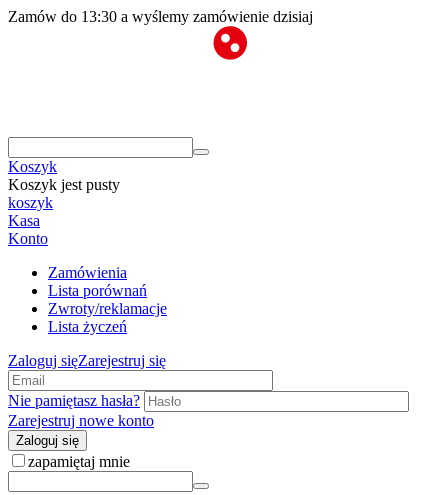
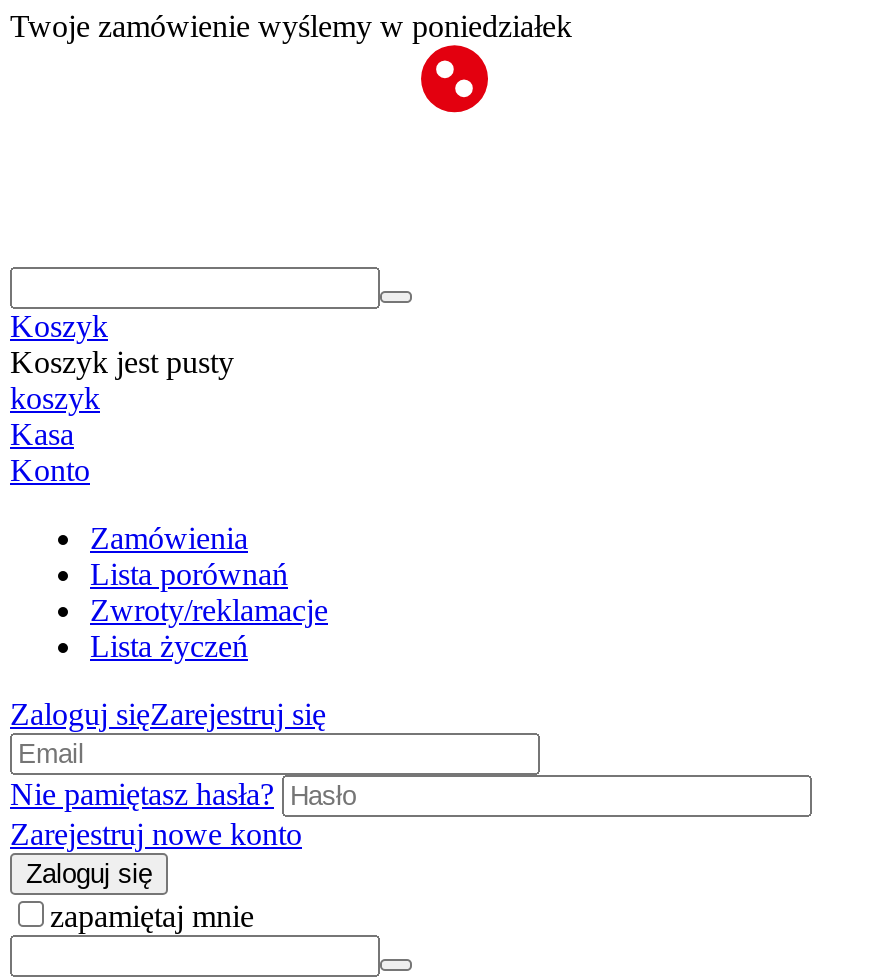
[8,8,313,25] Zamów do 13:30 a wyślemy zamówienie dzisiaj -> [10,9,572,43] Twoje zamówienie wyślemy w poniedziałek

